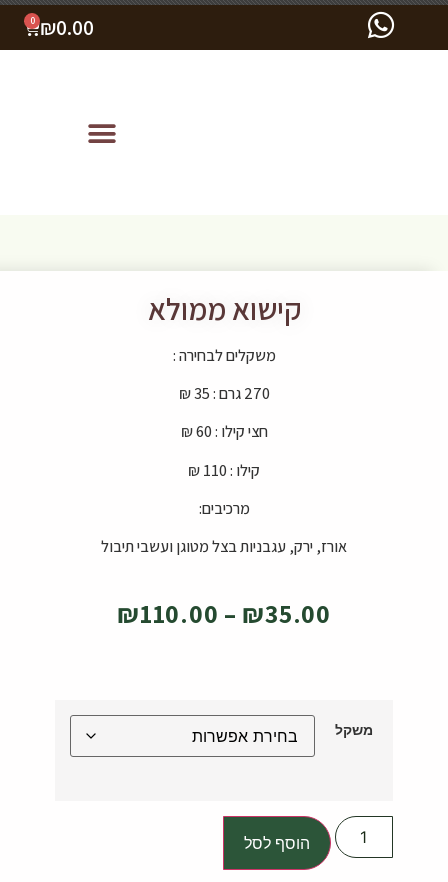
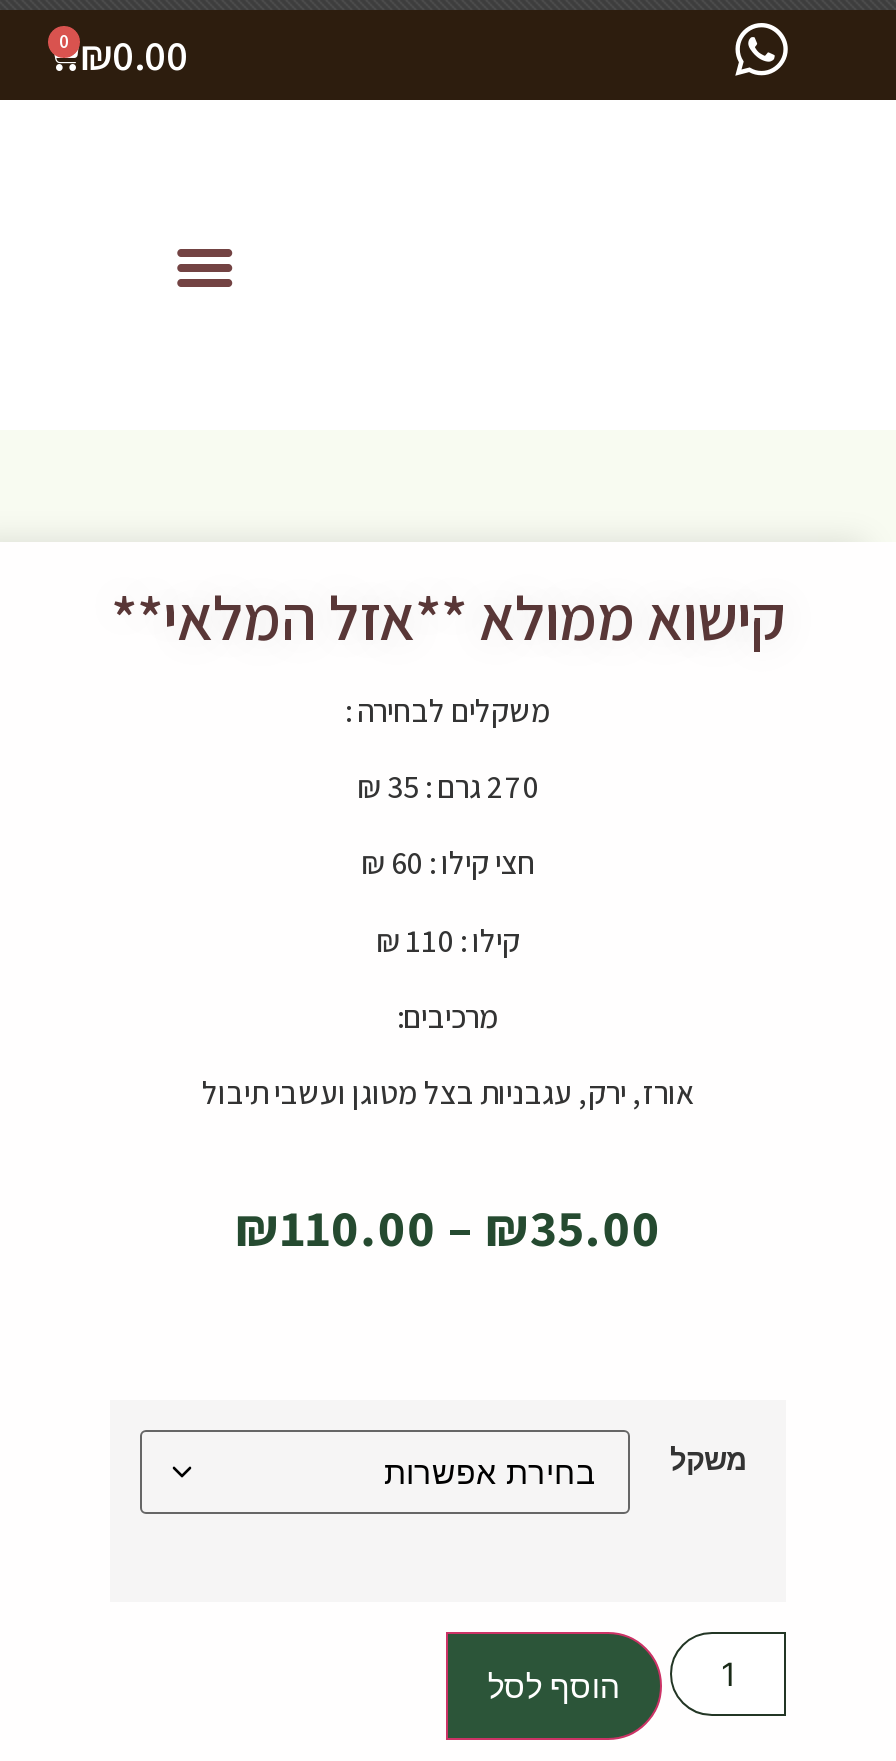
[147,287,300,328] קישוא ממולא -> [111,575,785,657] קישוא ממולא **אזל המלאי**

